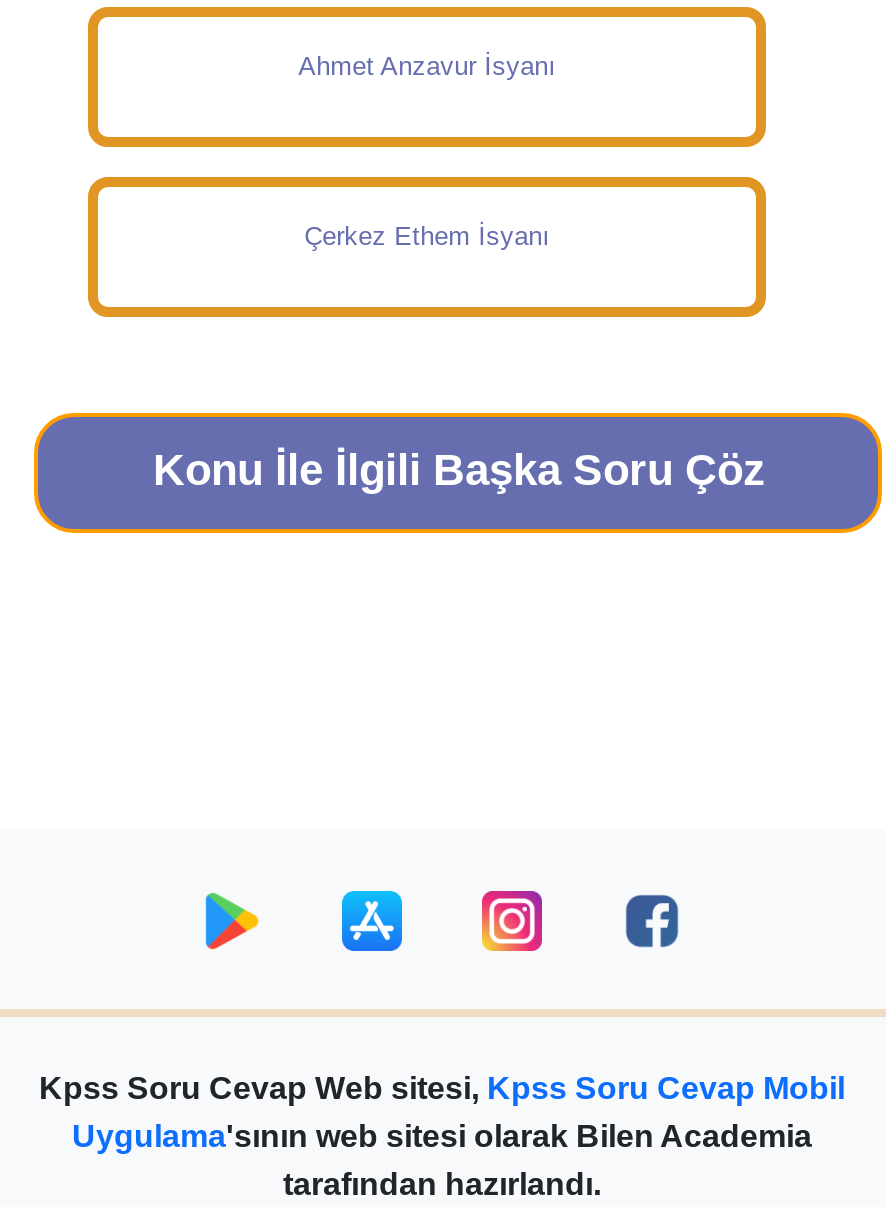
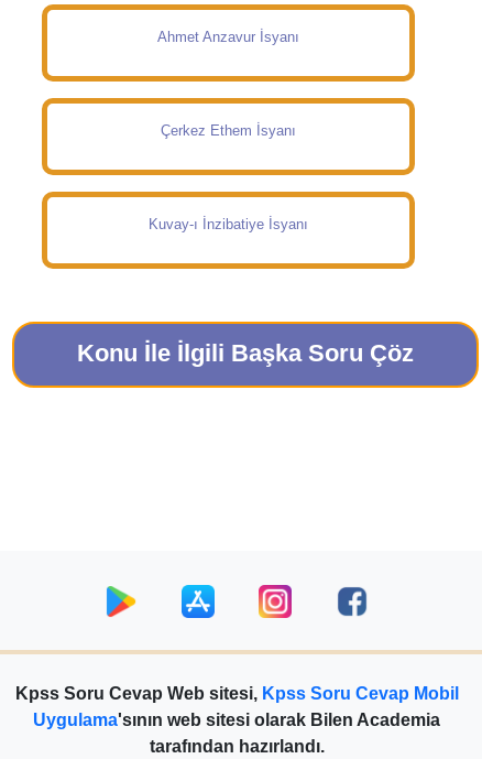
none -> [149,216,308,232] Kuvay-ı İnzibatiye İsyanı

